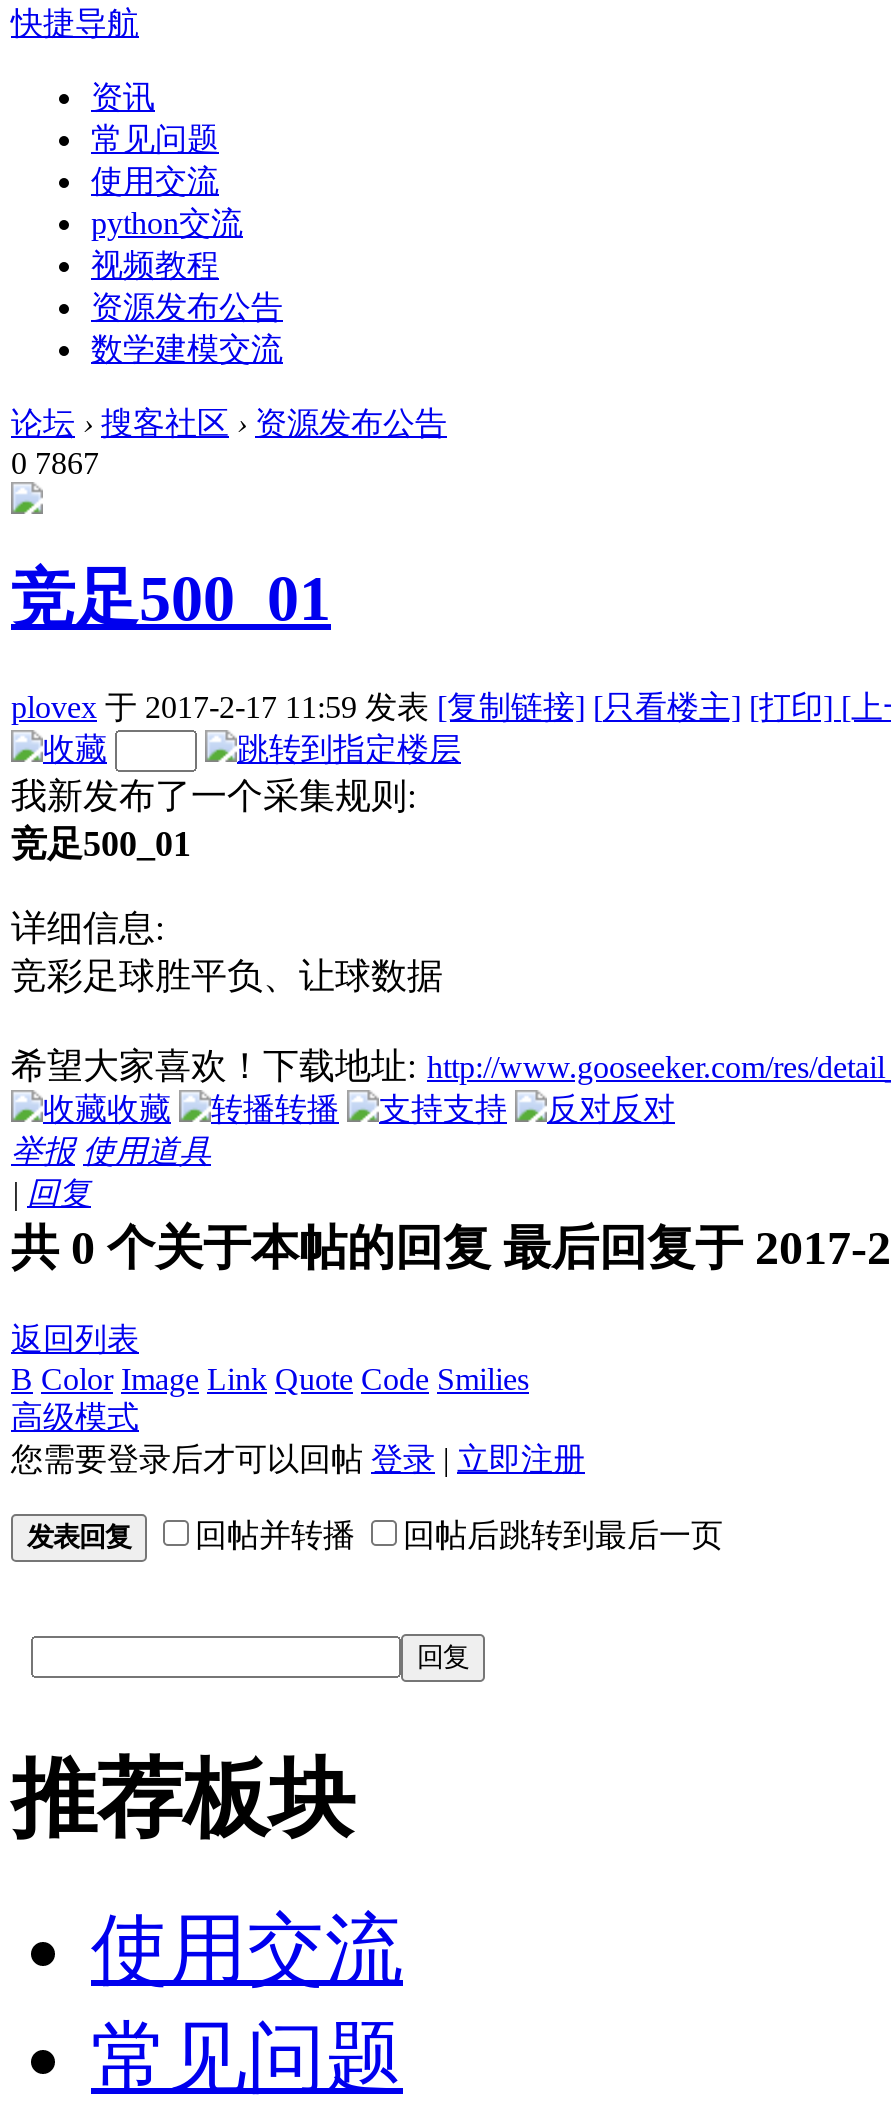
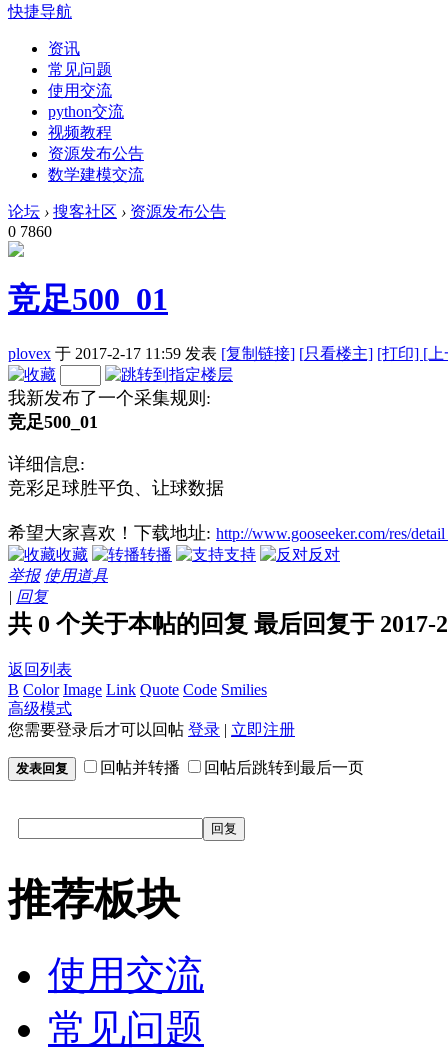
[11,446,99,480] 0 7867 -> [8,223,52,240] 0 7860

